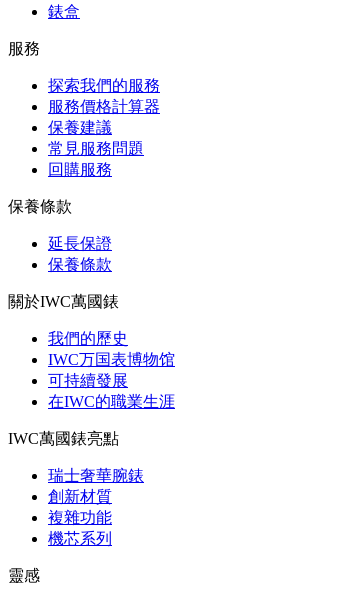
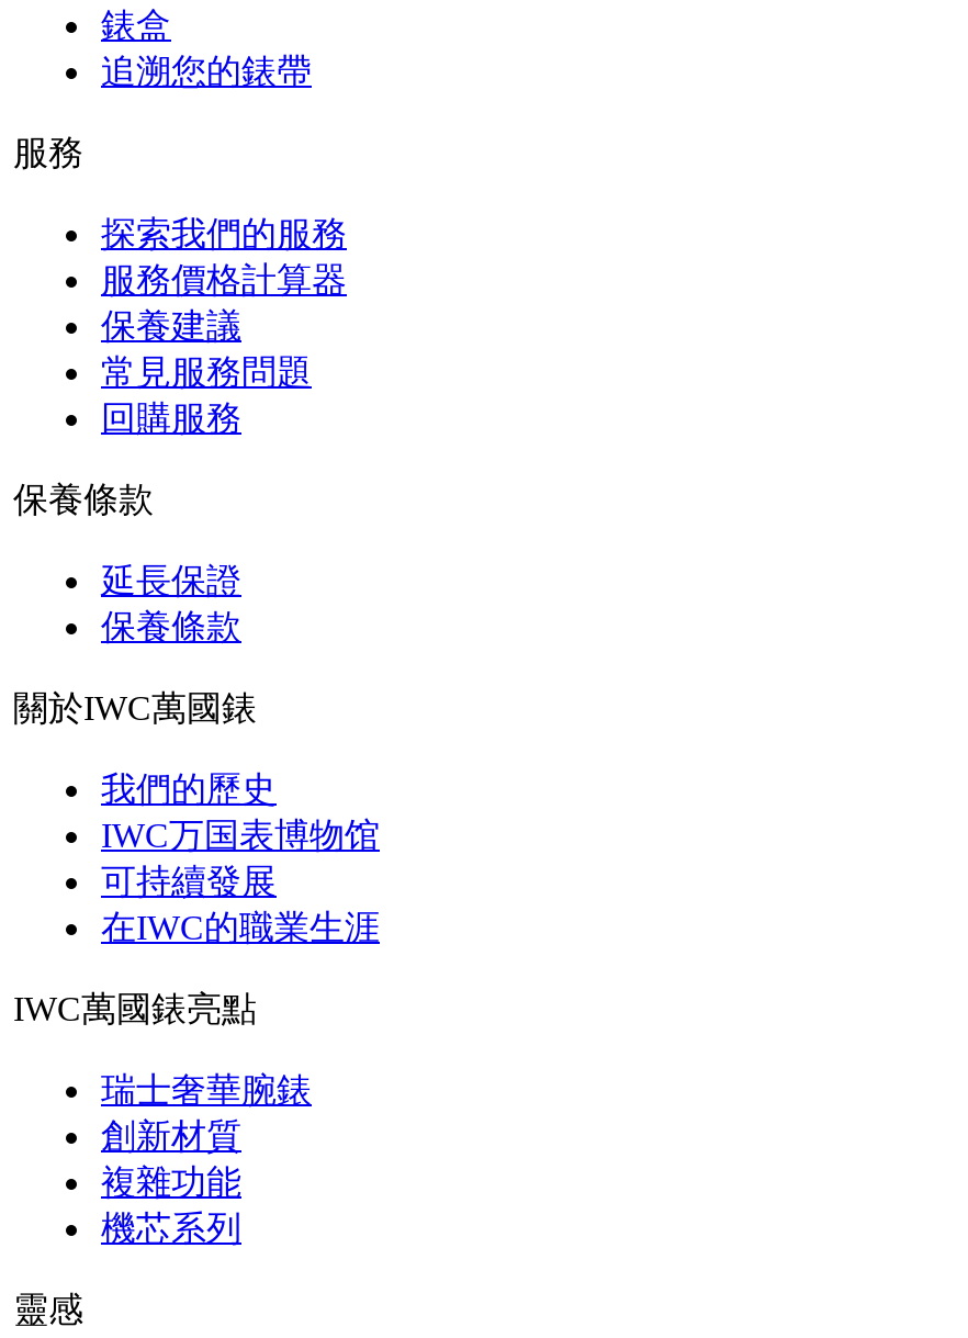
none -> [101,53,312,90] 追溯您的錶帶

